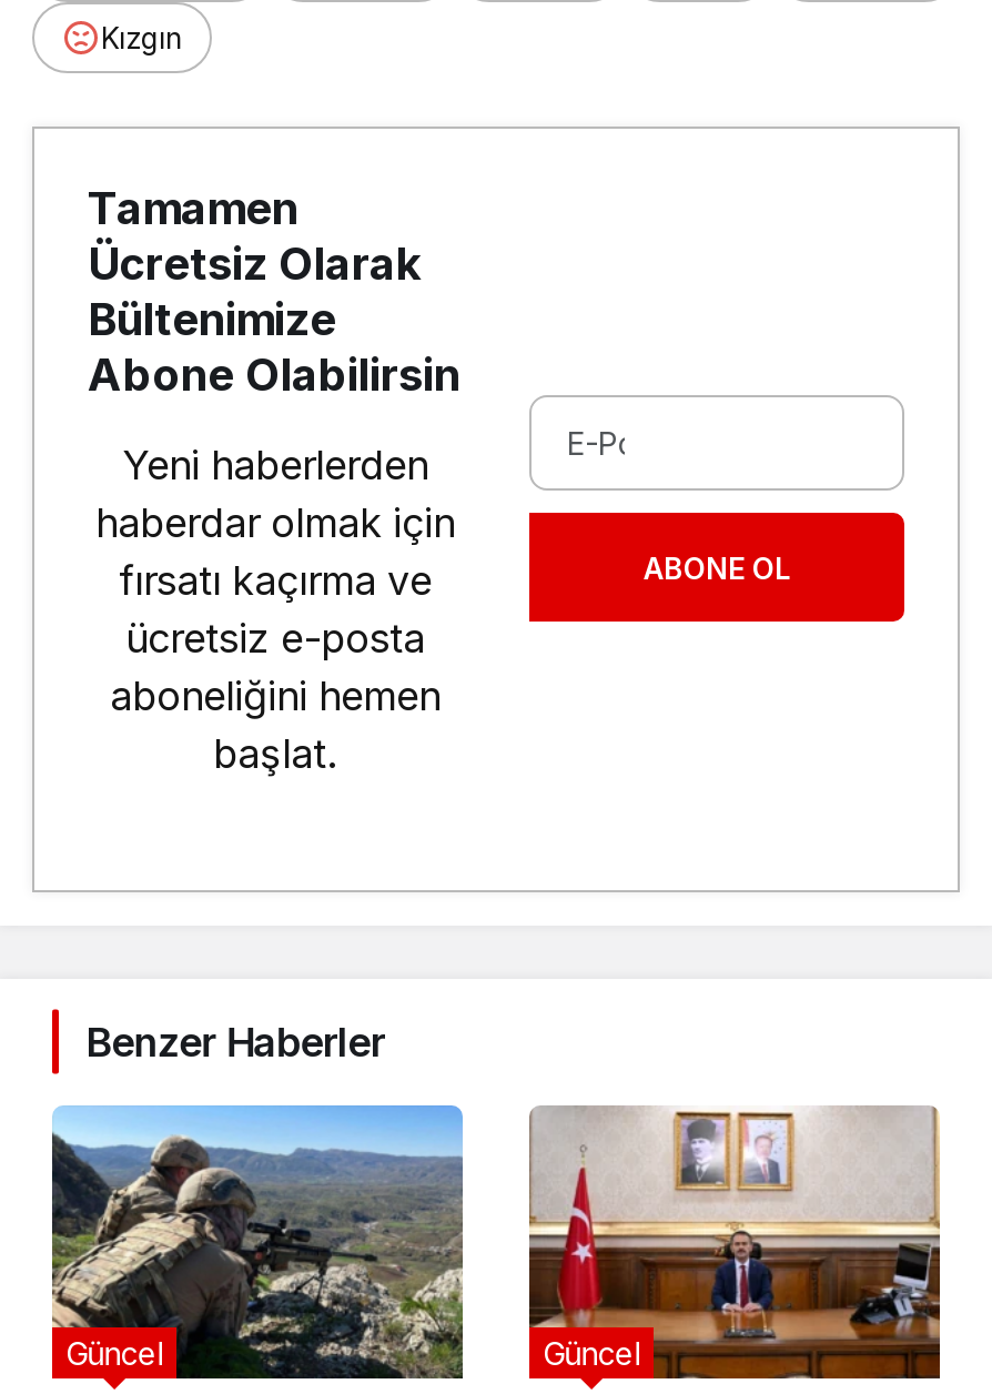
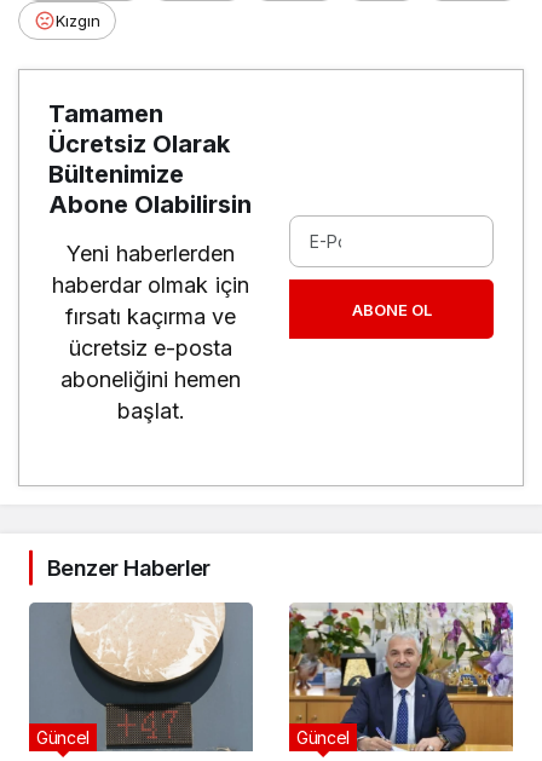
[50,1103,463,1381] [image] -> [29,601,253,751] [image]
[527,1105,942,1381] [image] -> [288,601,514,753] [image]

